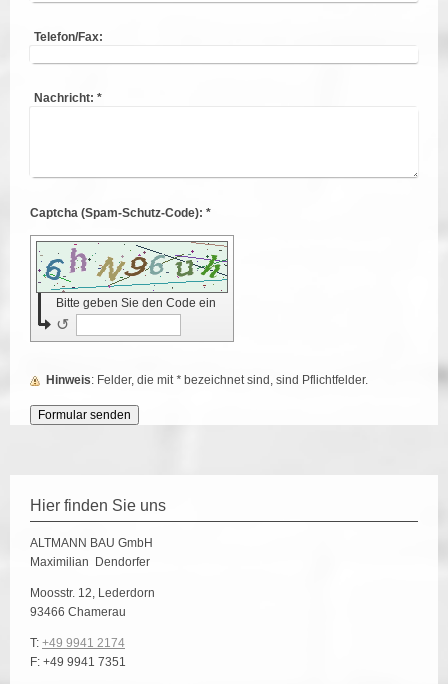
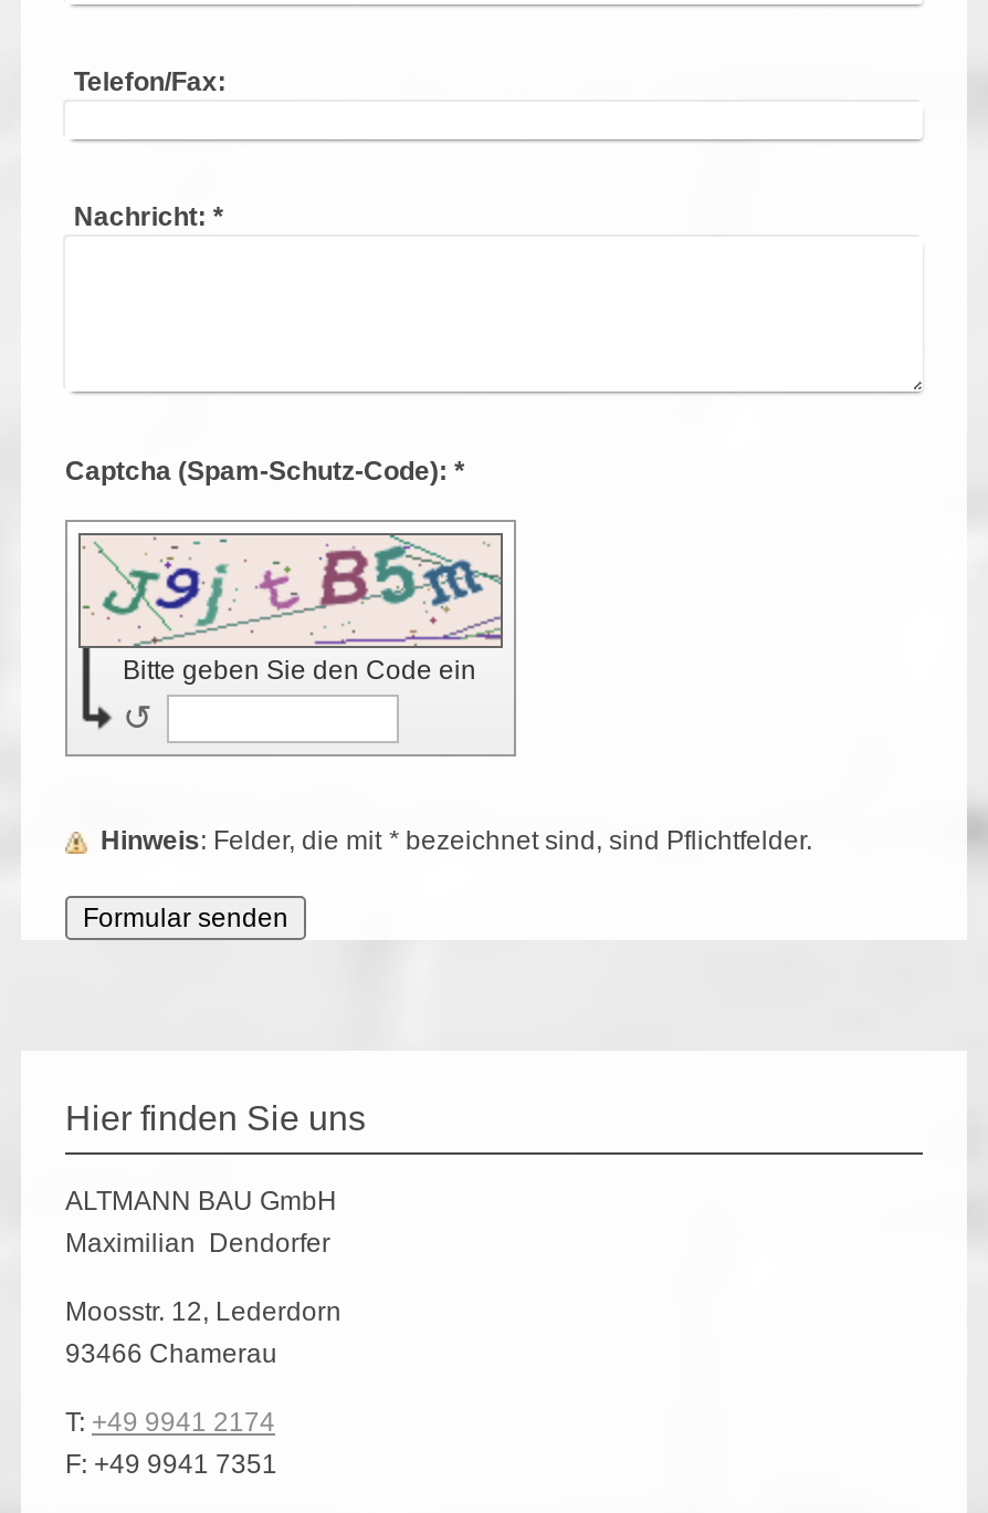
[37,241,228,293] [image] -> [81,533,503,648] [image]

